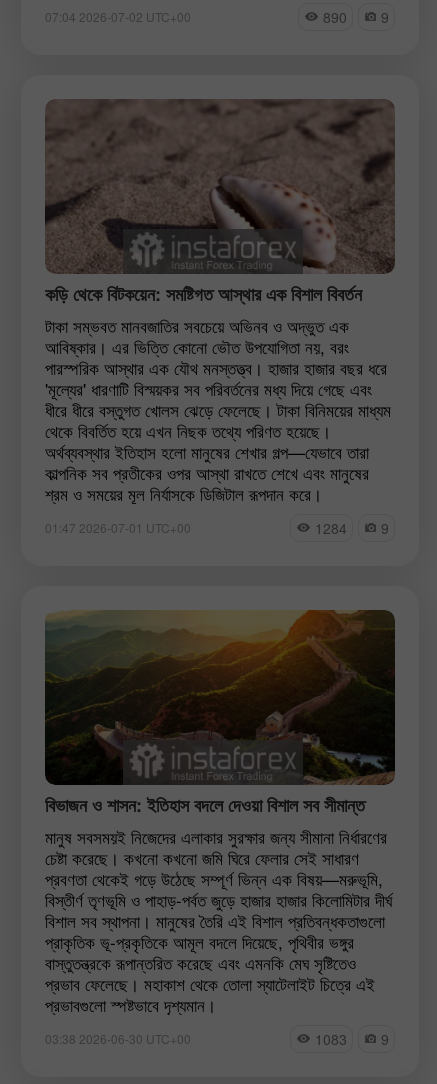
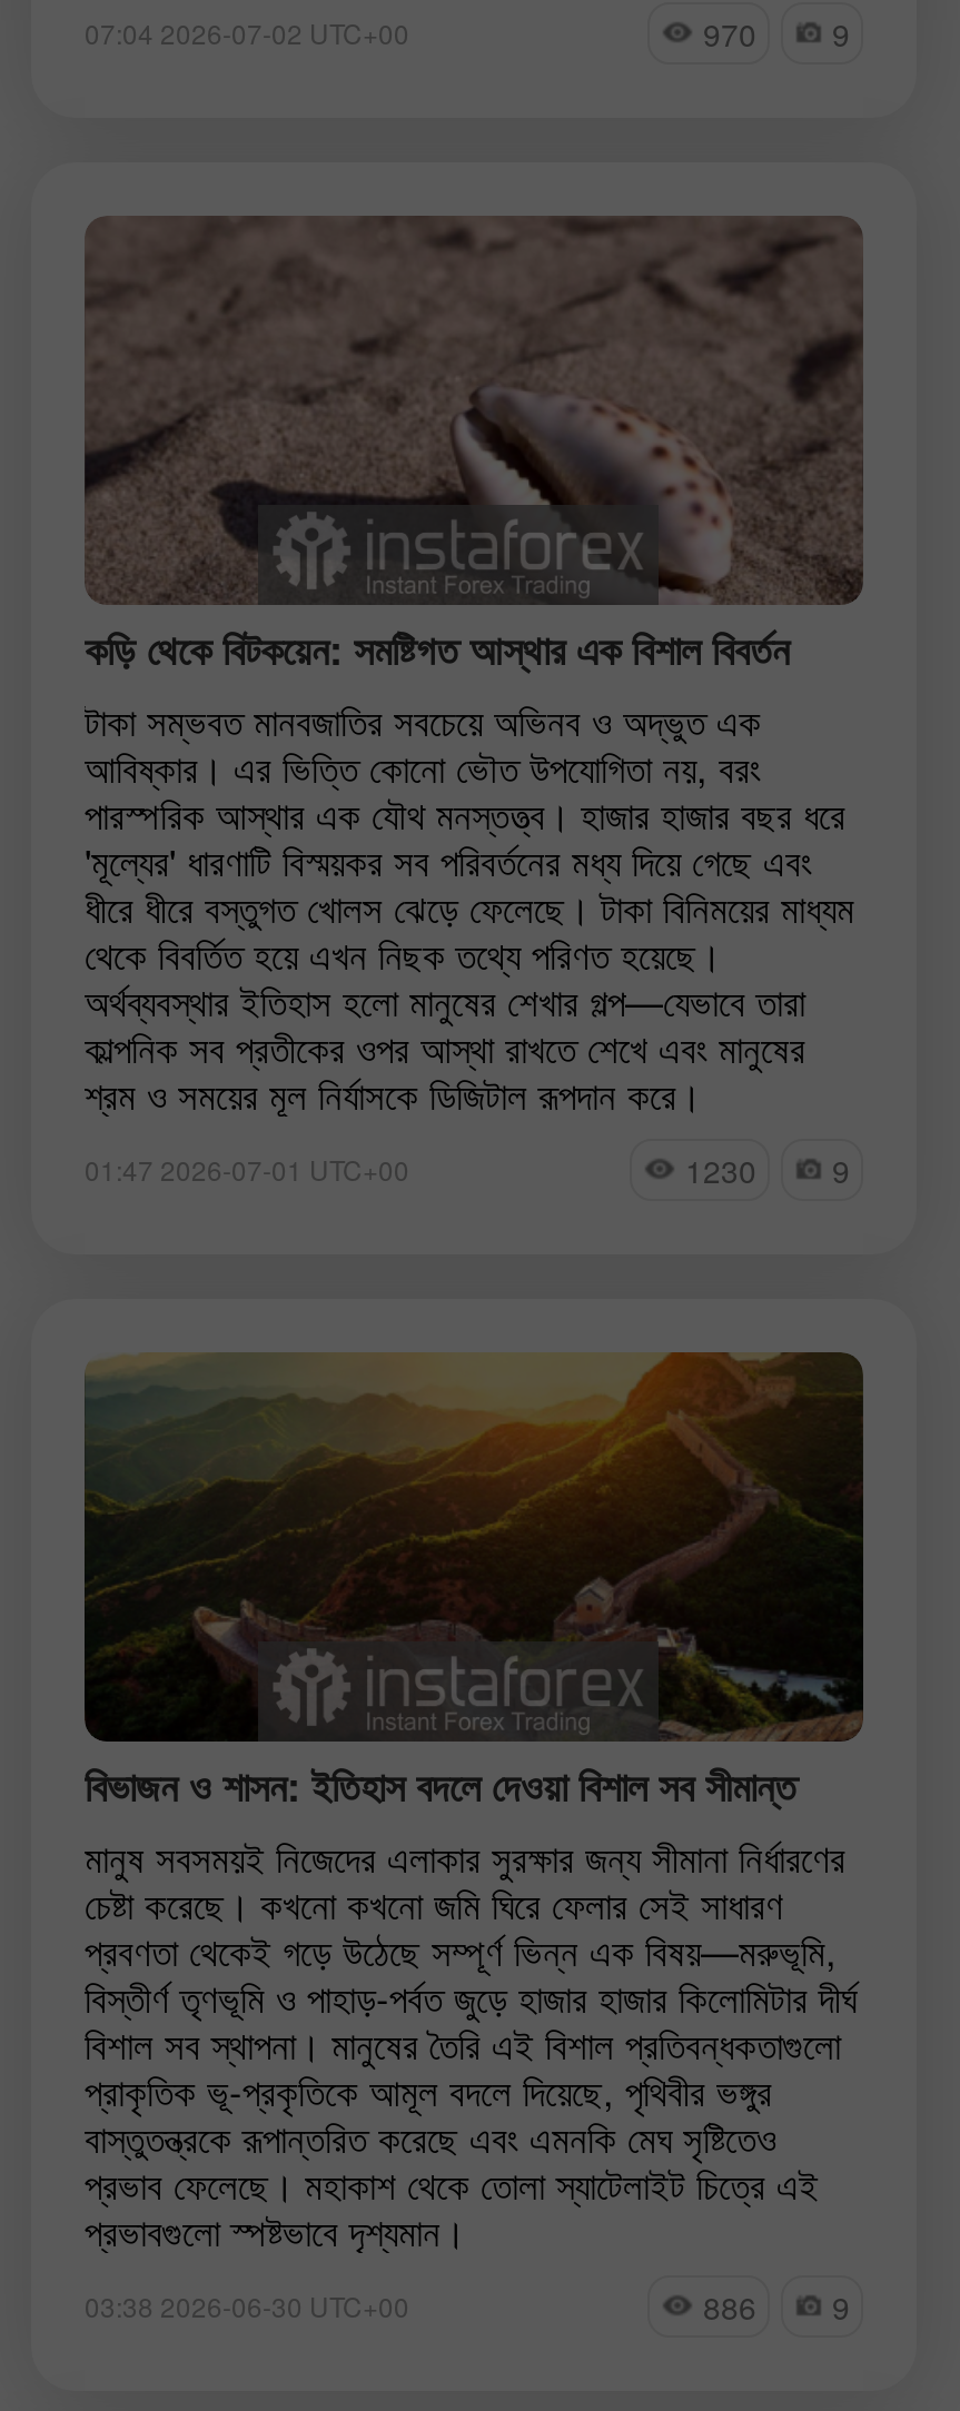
[323,7,389,27] 890 9 -> [703,11,850,56] 970 9
[315,518,389,538] 1284 9 -> [685,1148,850,1192] 1230 9
[315,1029,389,1049] 1083 9 -> [703,2284,850,2329] 886 9

